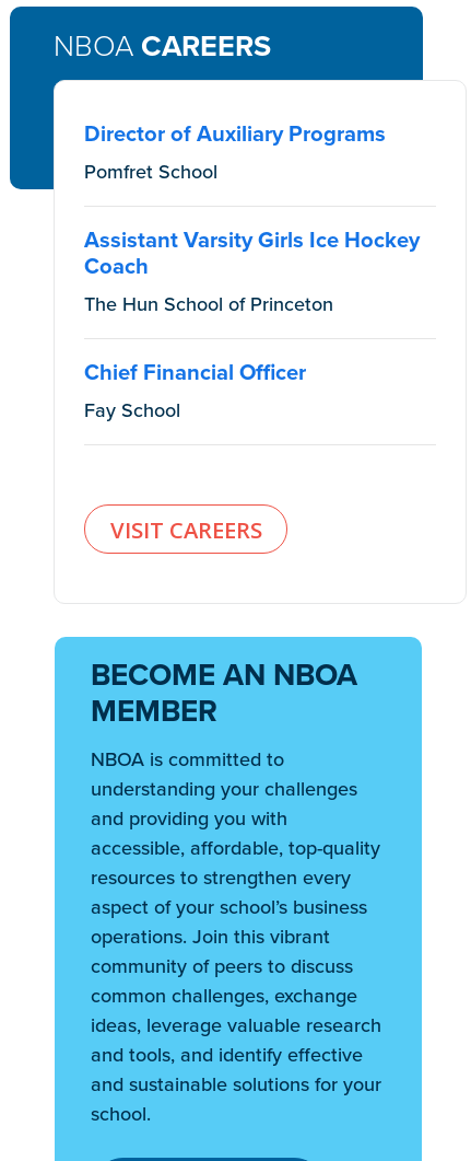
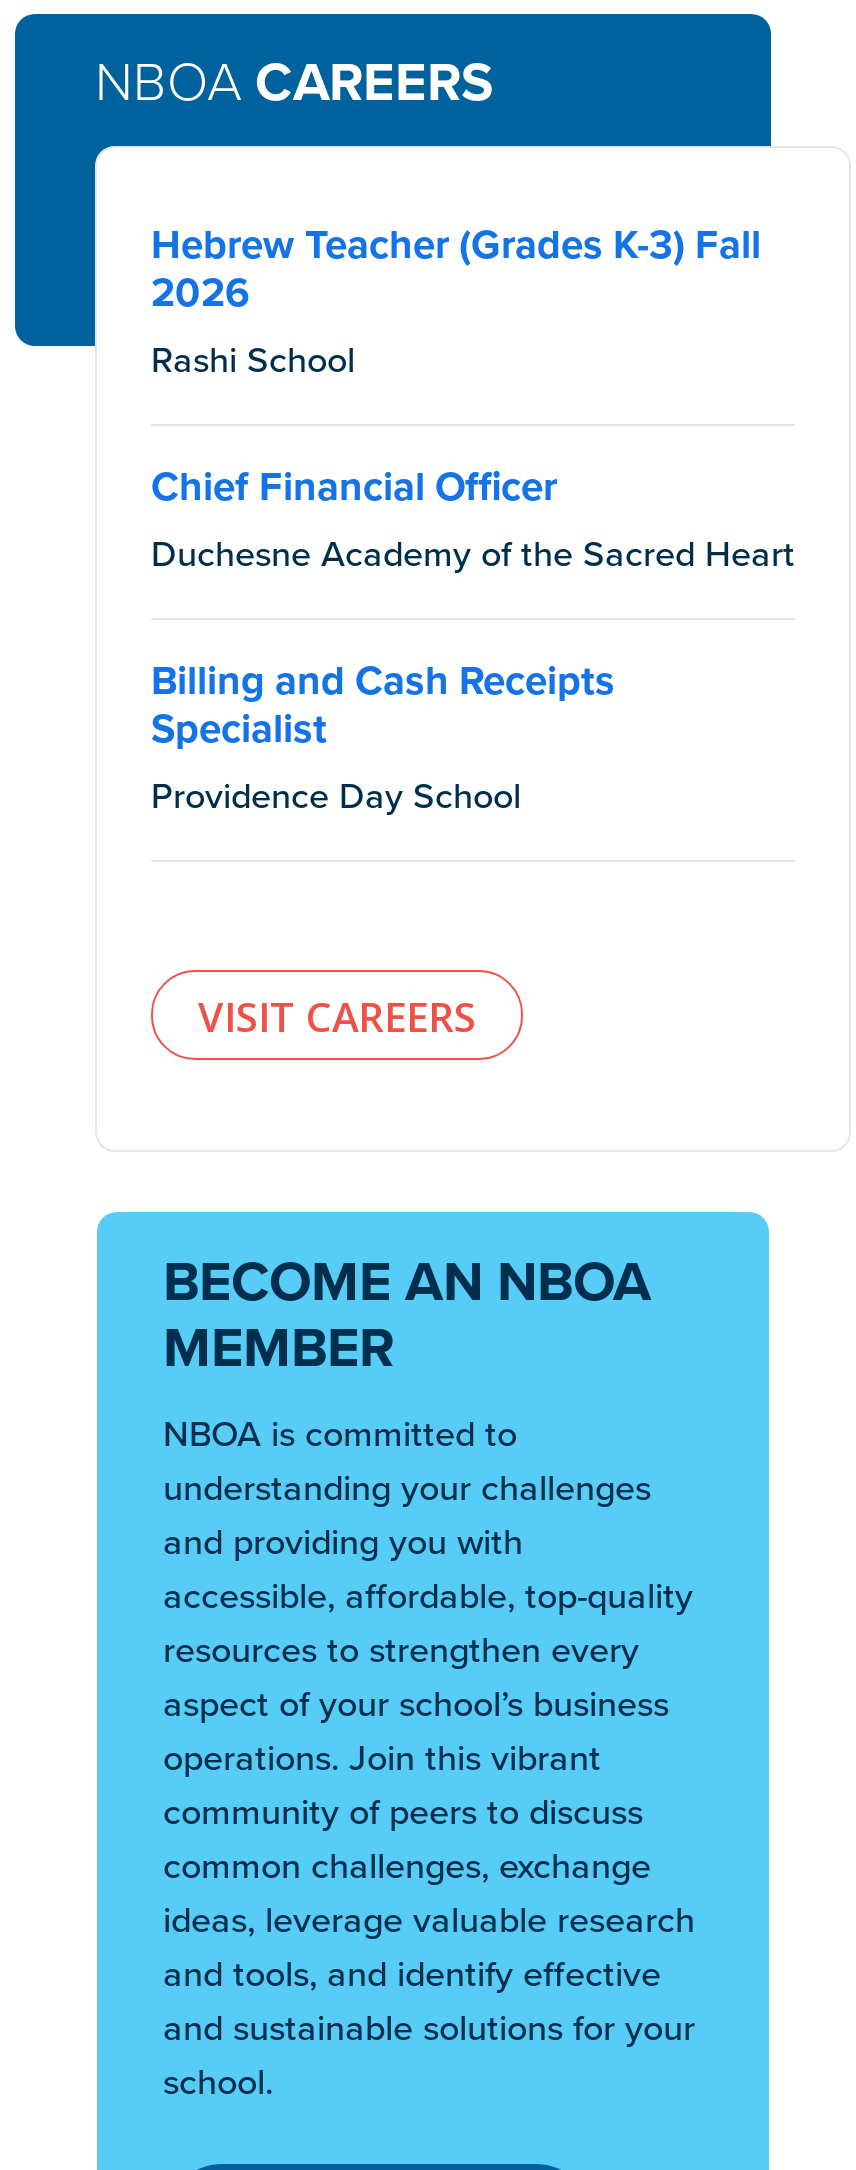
[84,117,420,317] Director of Auxiliary Programs | Pomfret School | Assistant Varsity Girls Ice Hockey | Coach | The Hun School of Princeton -> [151,214,761,386] Hebrew Teacher (Grades K-3) Fall | 2026 | Rashi School
moved [84,356,306,387] -> [151,456,557,516]: Chief Financial Officer
[84,396,180,423] Fay School -> [151,528,795,822] Duchesne Academy of the Sacred Heart | Billing and Cash Receipts | Specialist | Providence Day School

